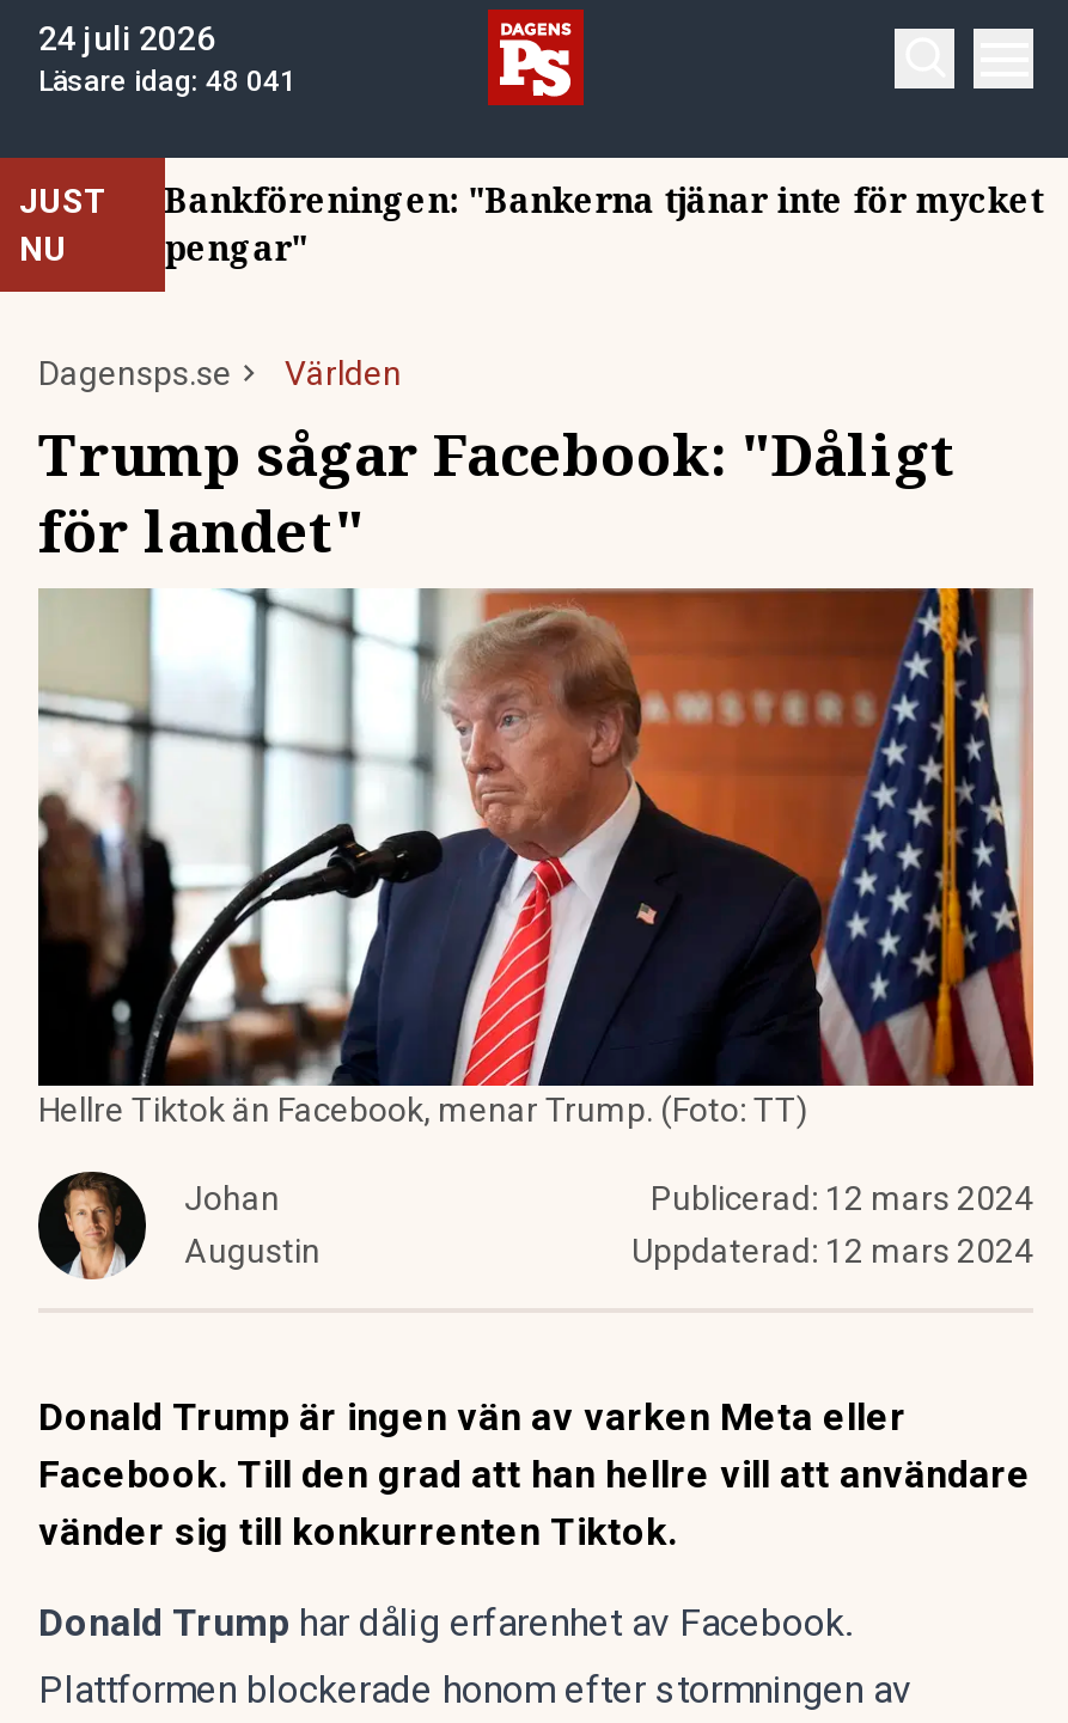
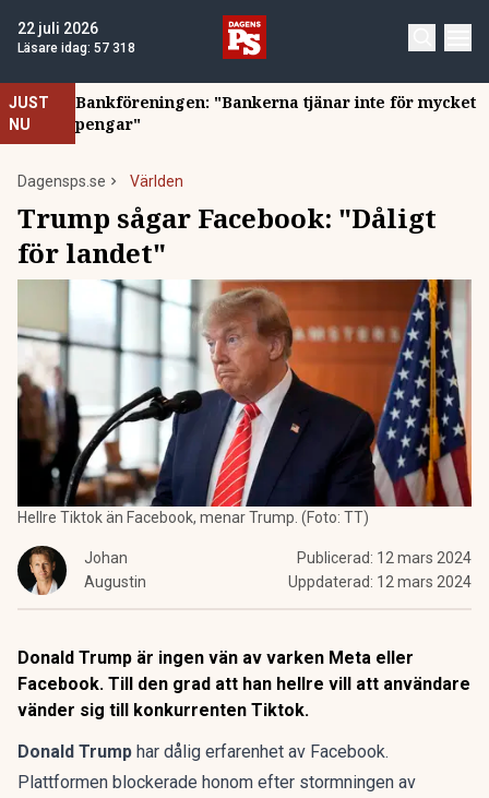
[38,19,215,57] 24 juli 2026 -> [17,20,98,37] 22 juli 2026
[38,65,297,98] Läsare idag: 48 041 -> [17,40,135,56] Läsare idag: 57 318

